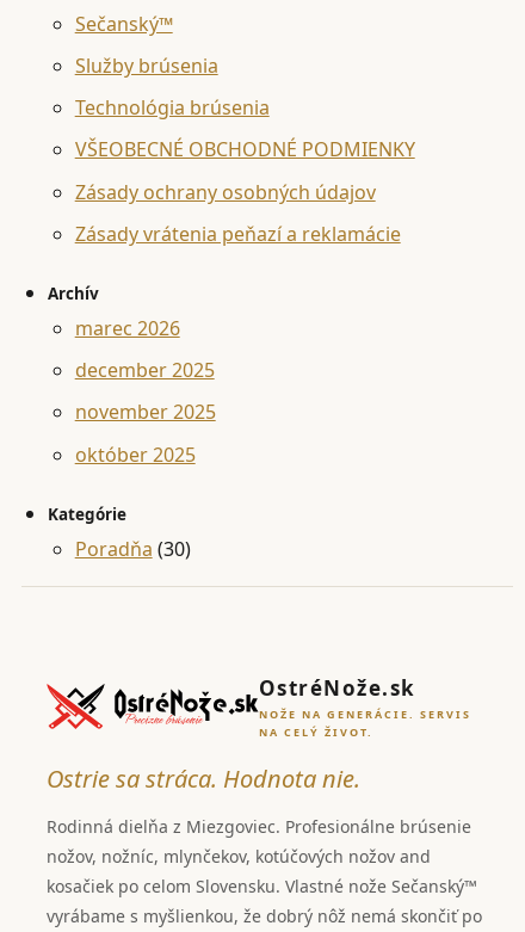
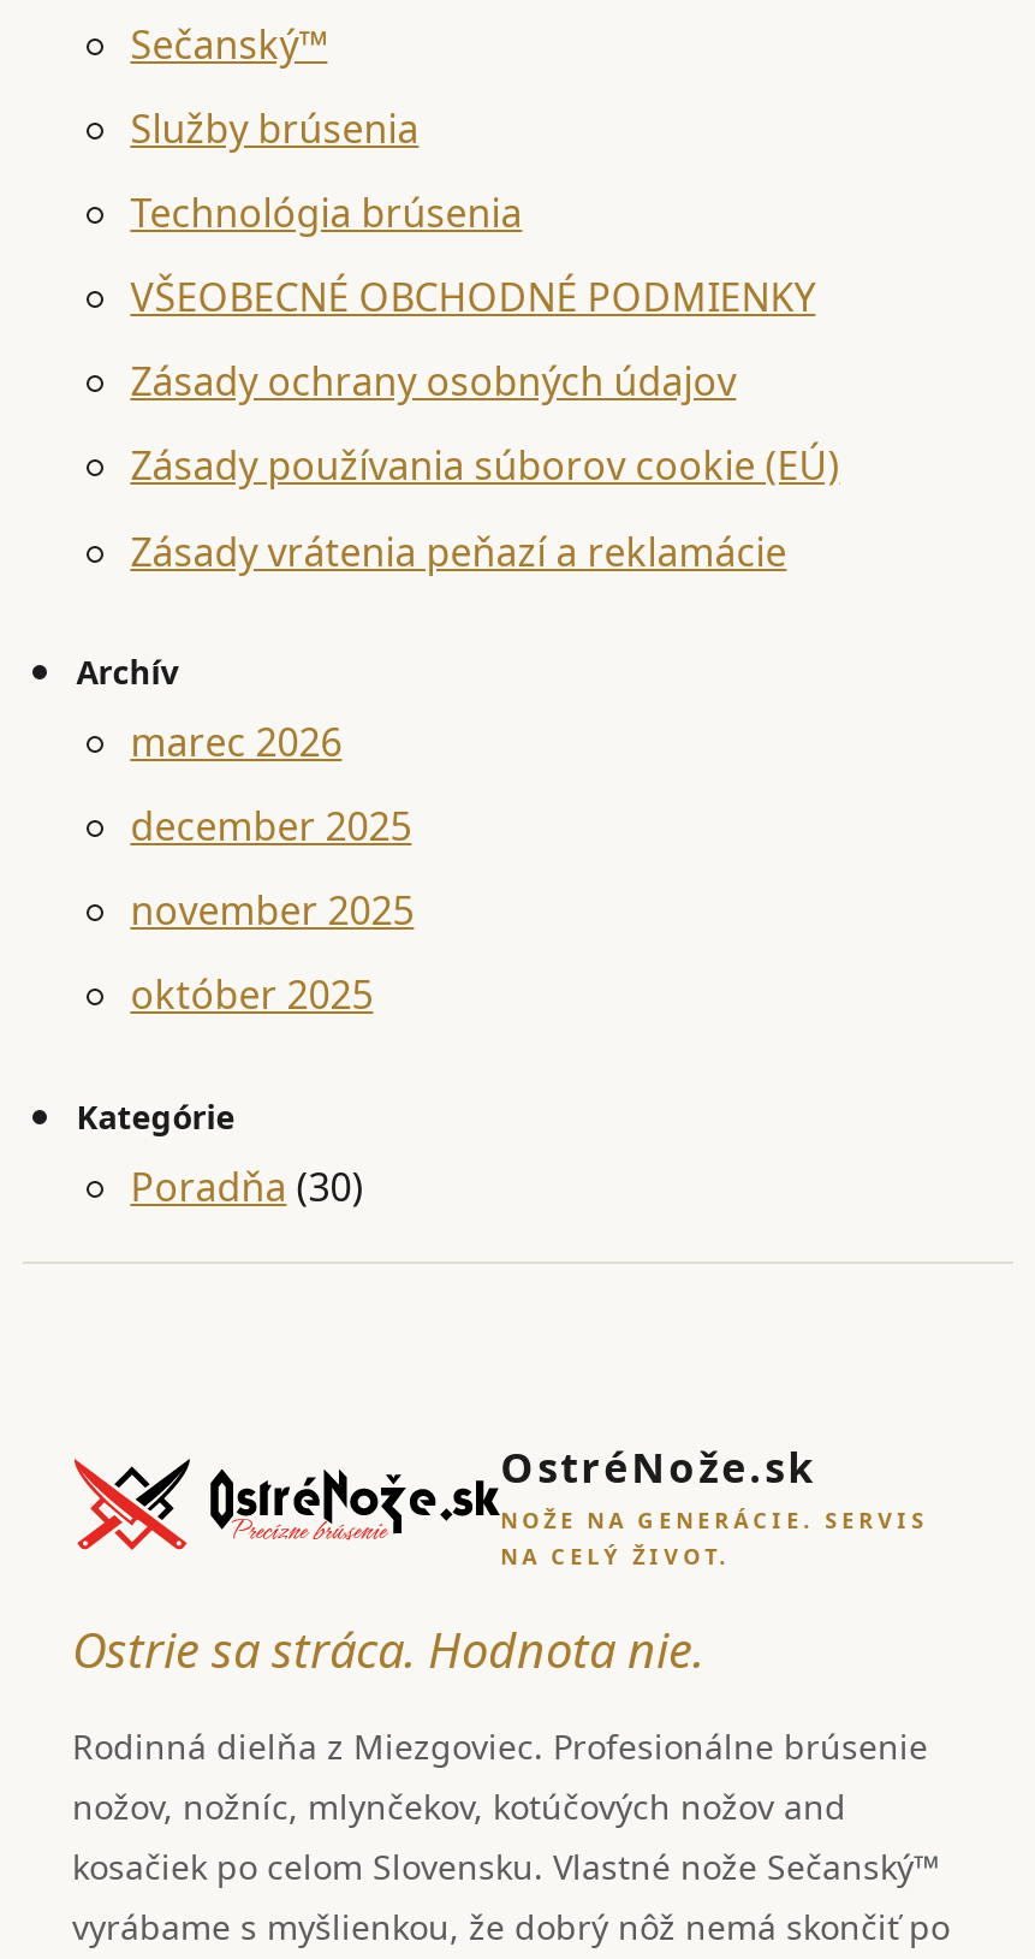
none -> [130,440,840,493] Zásady používania súborov cookie (EÚ)

